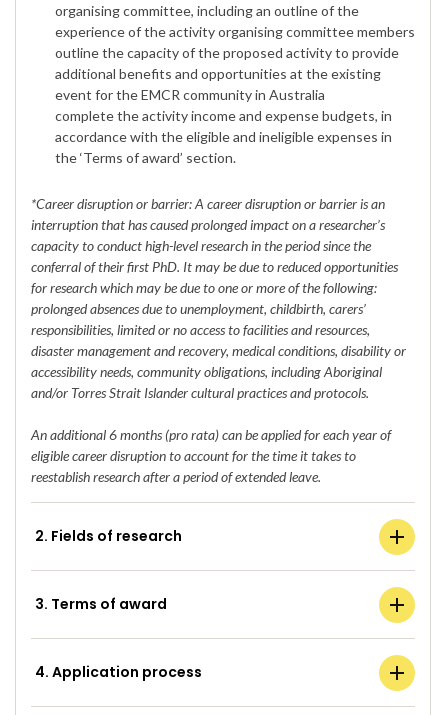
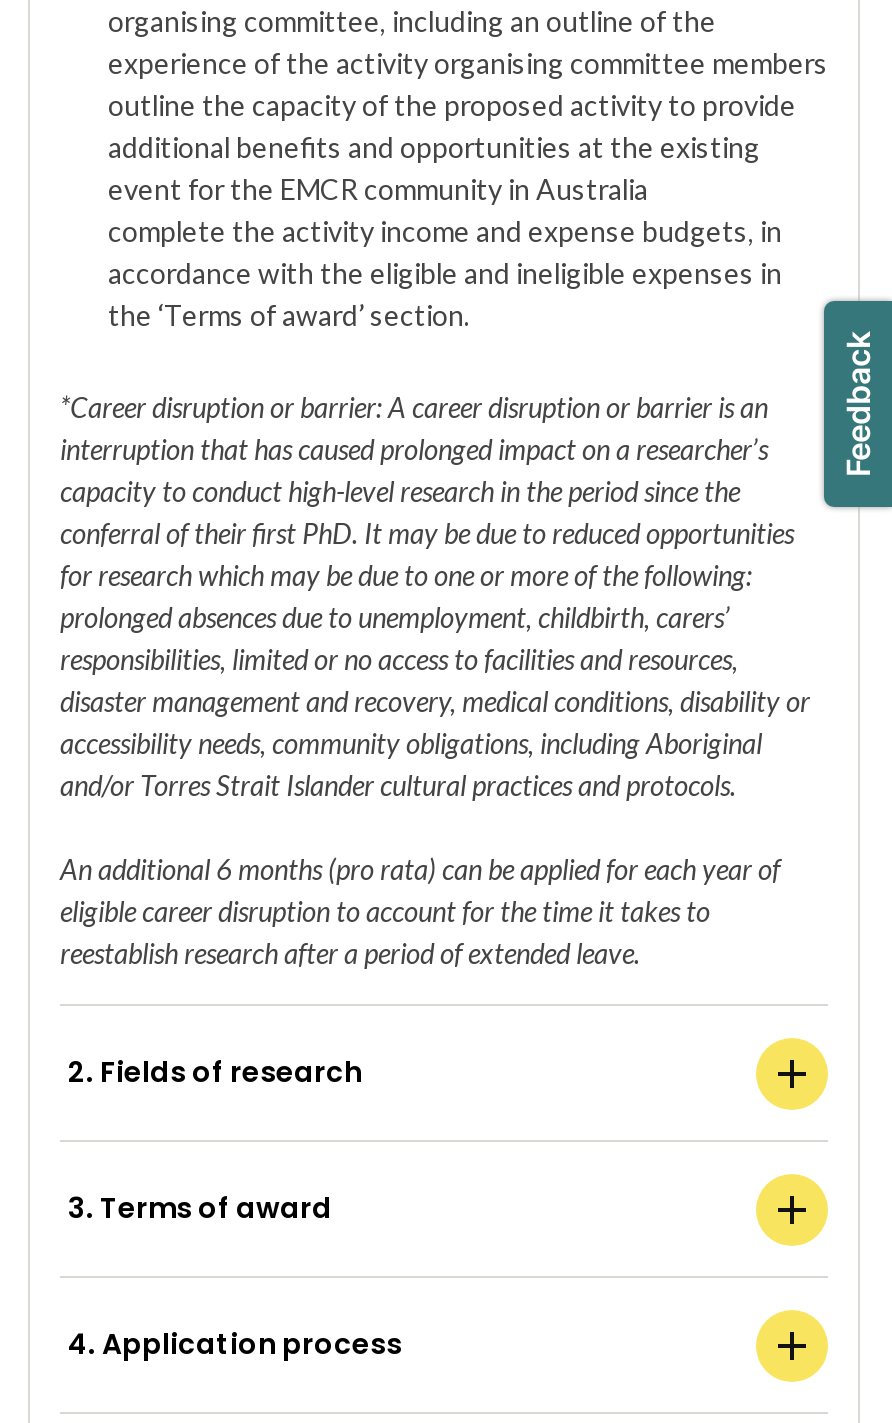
none -> [820,298,886,510] [image]

